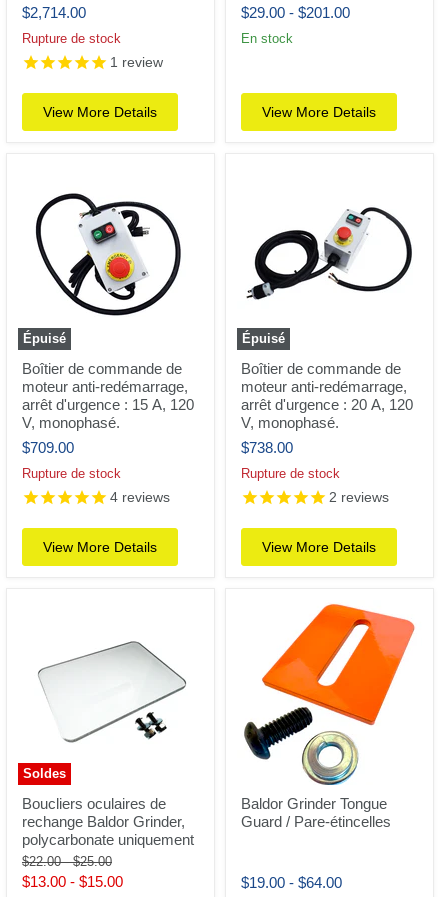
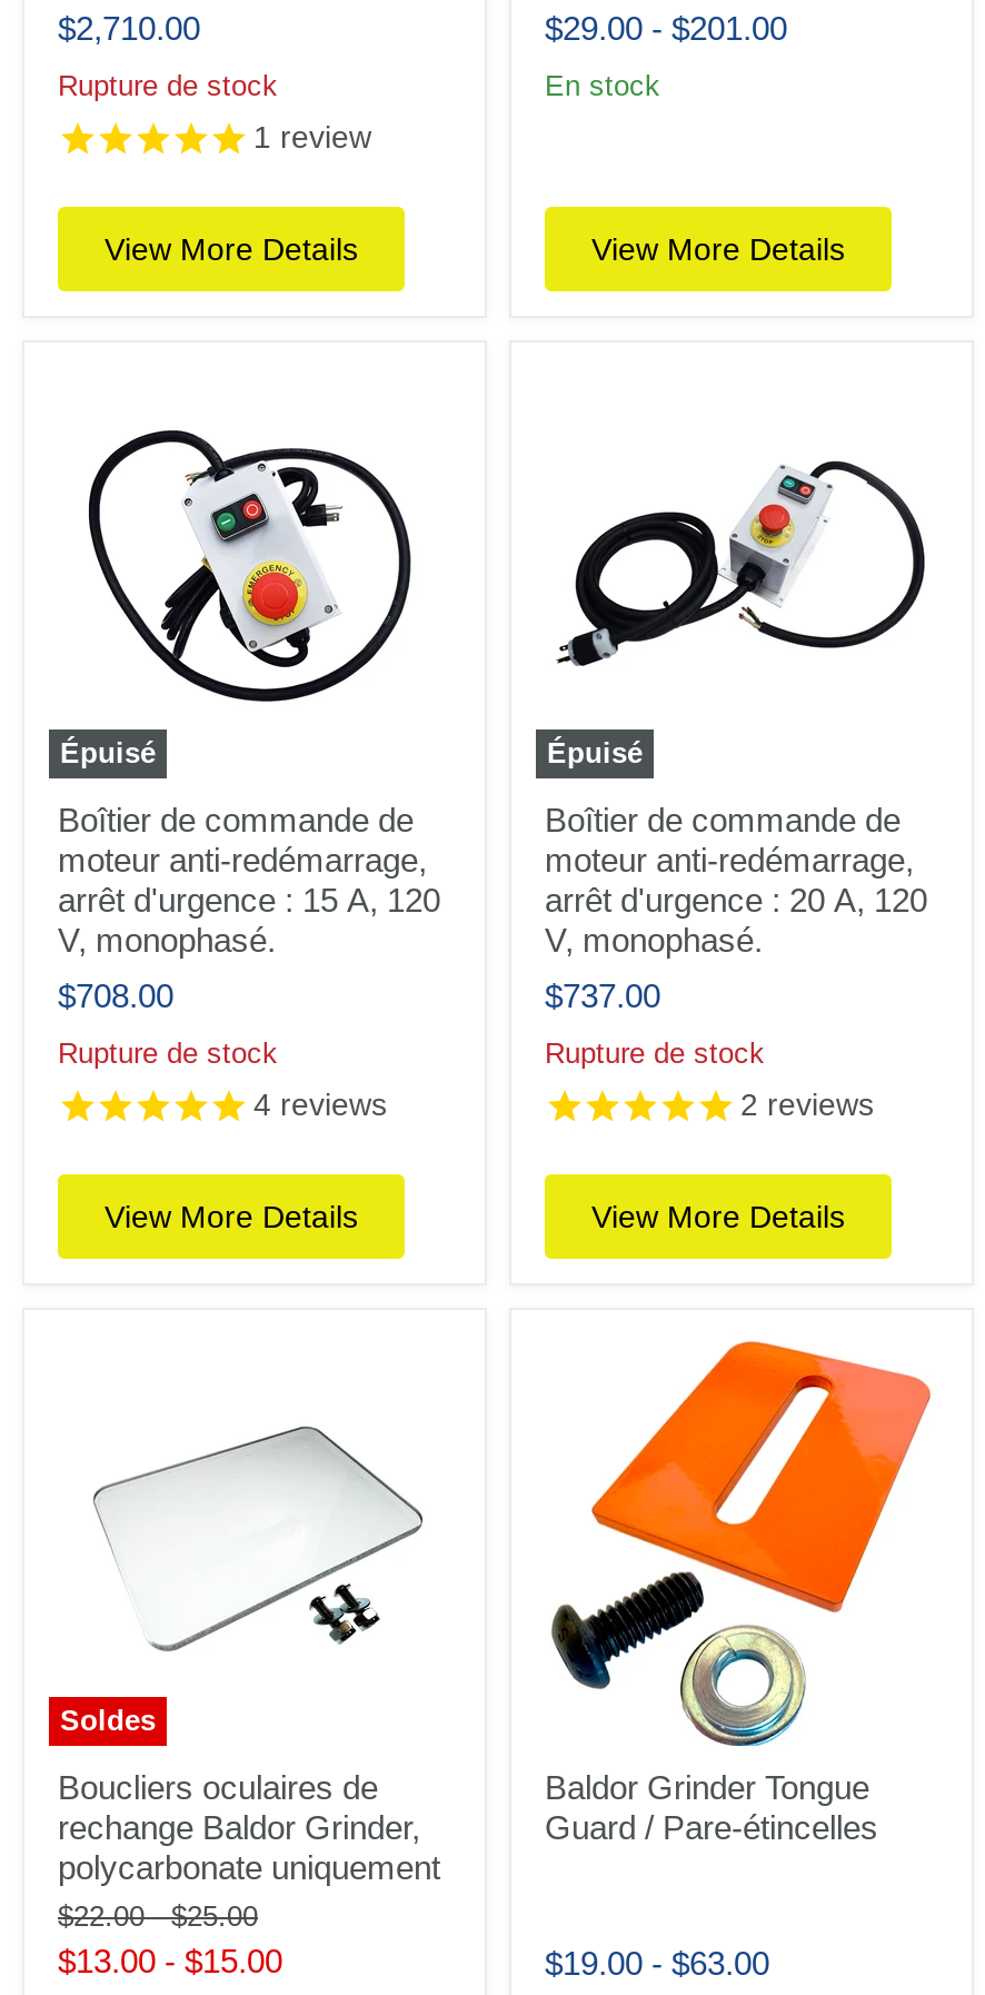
[22,4,86,21] $2,714.00 -> [58,9,200,47] $2,710.00
[22,439,74,456] $709.00 -> [58,977,173,1015] $708.00
[241,439,293,456] $738.00 -> [545,977,660,1015] $737.00
[241,874,342,891] $19.00 - $64.00 -> [545,1944,769,1982] $19.00 - $63.00

